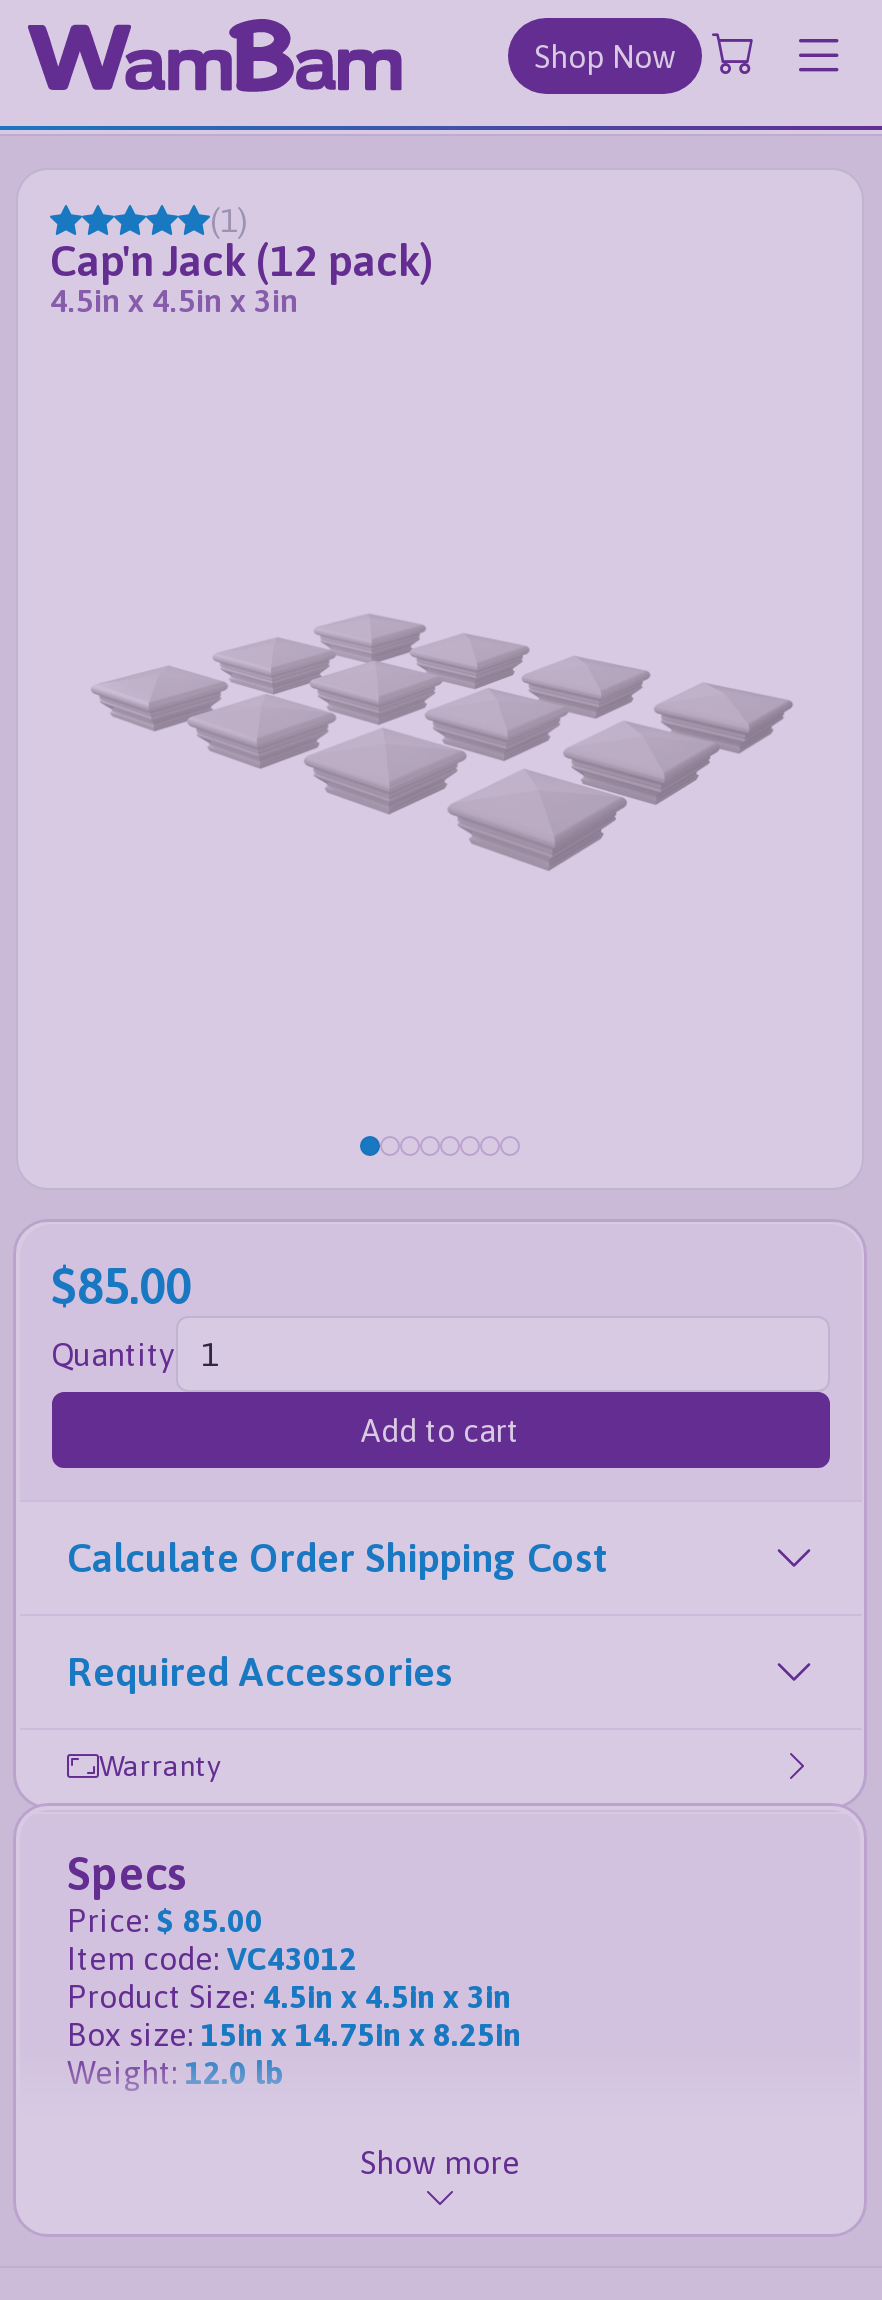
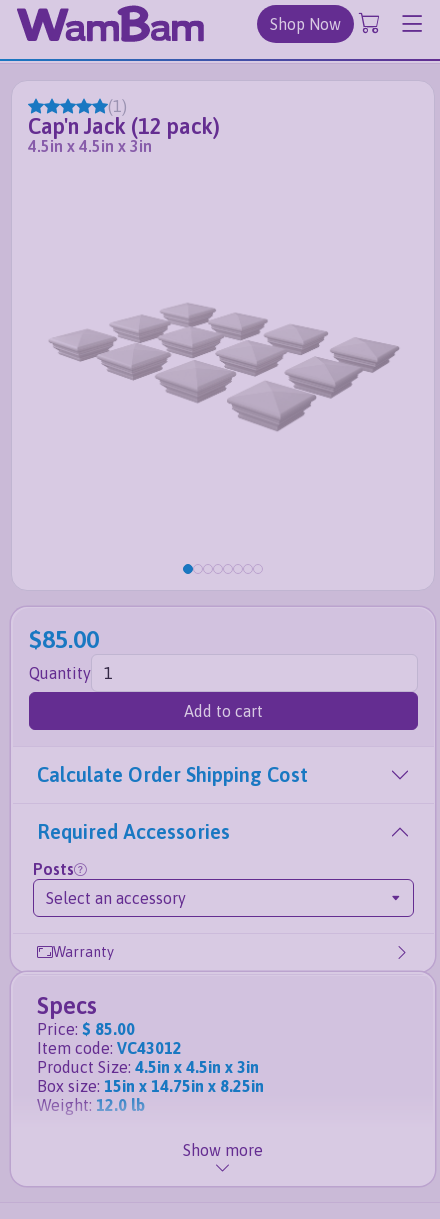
none -> [32,860,185,907] Posts | Select an accessory

